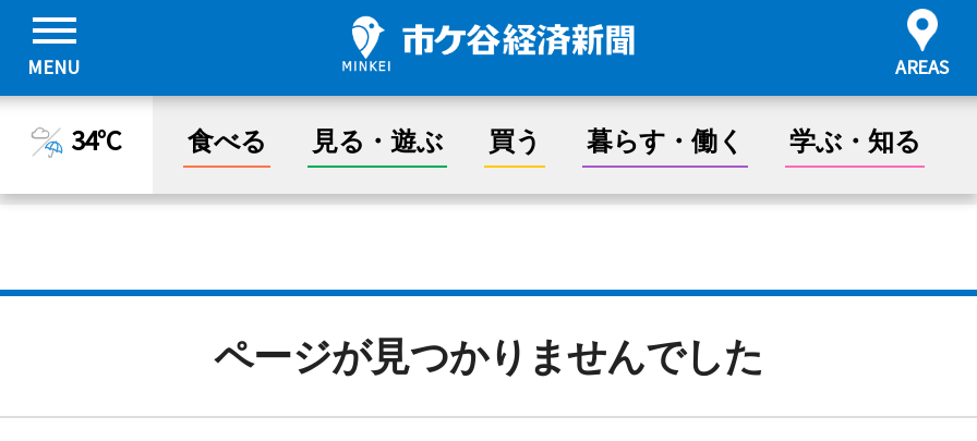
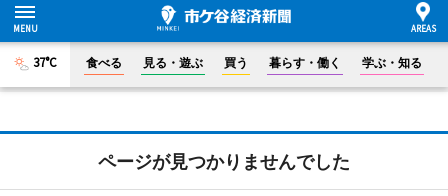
[71,123,920,160] 34°C 食べる 見る・遊ぶ 買う 暮らす・働く 学ぶ・知る -> [32,54,422,71] 37°C 食べる 見る・遊ぶ 買う 暮らす・働く 学ぶ・知る

